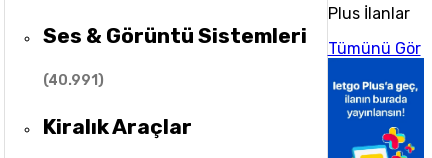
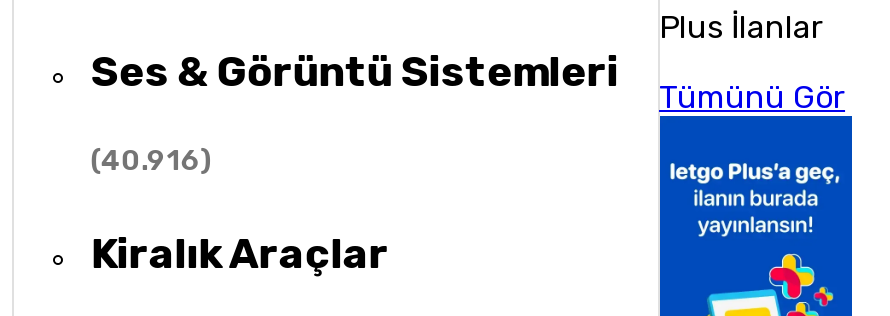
[43,72,104,89] (40.991) -> [91,145,213,179] (40.916)

